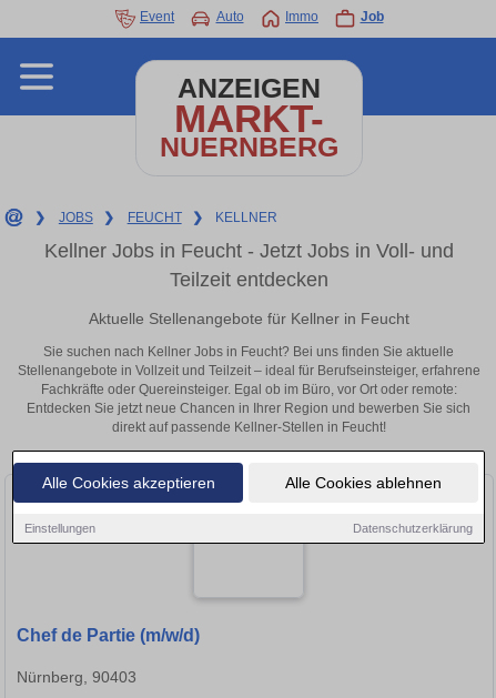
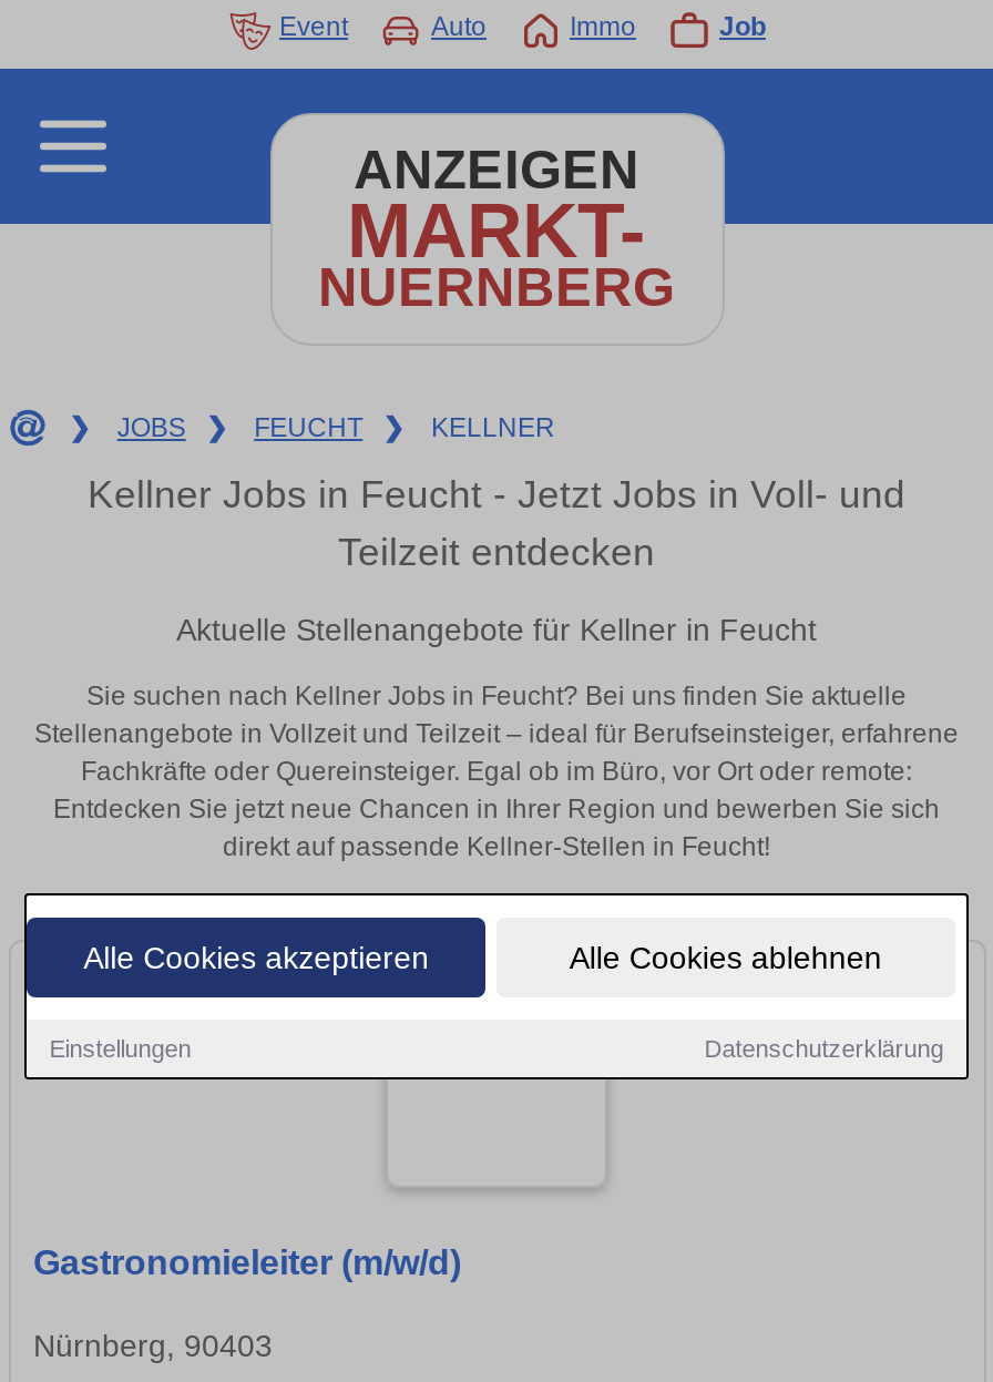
[17,626,200,645] Chef de Partie (m/w/d) -> [33,1244,461,1282] Gastronomieleiter (m/w/d)

